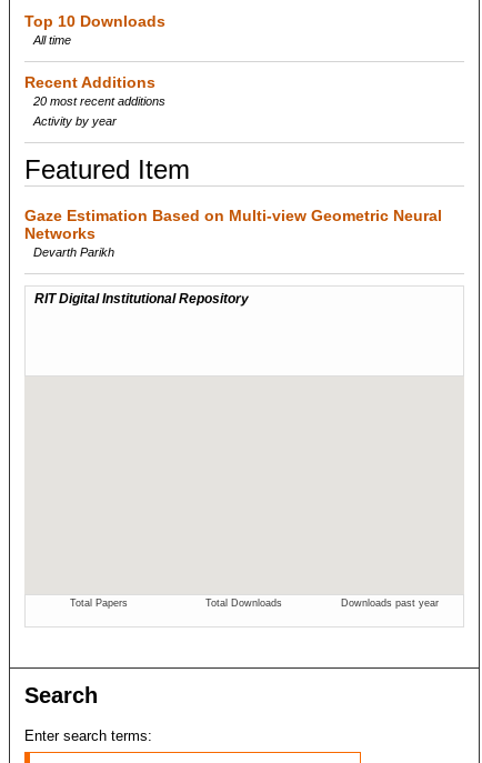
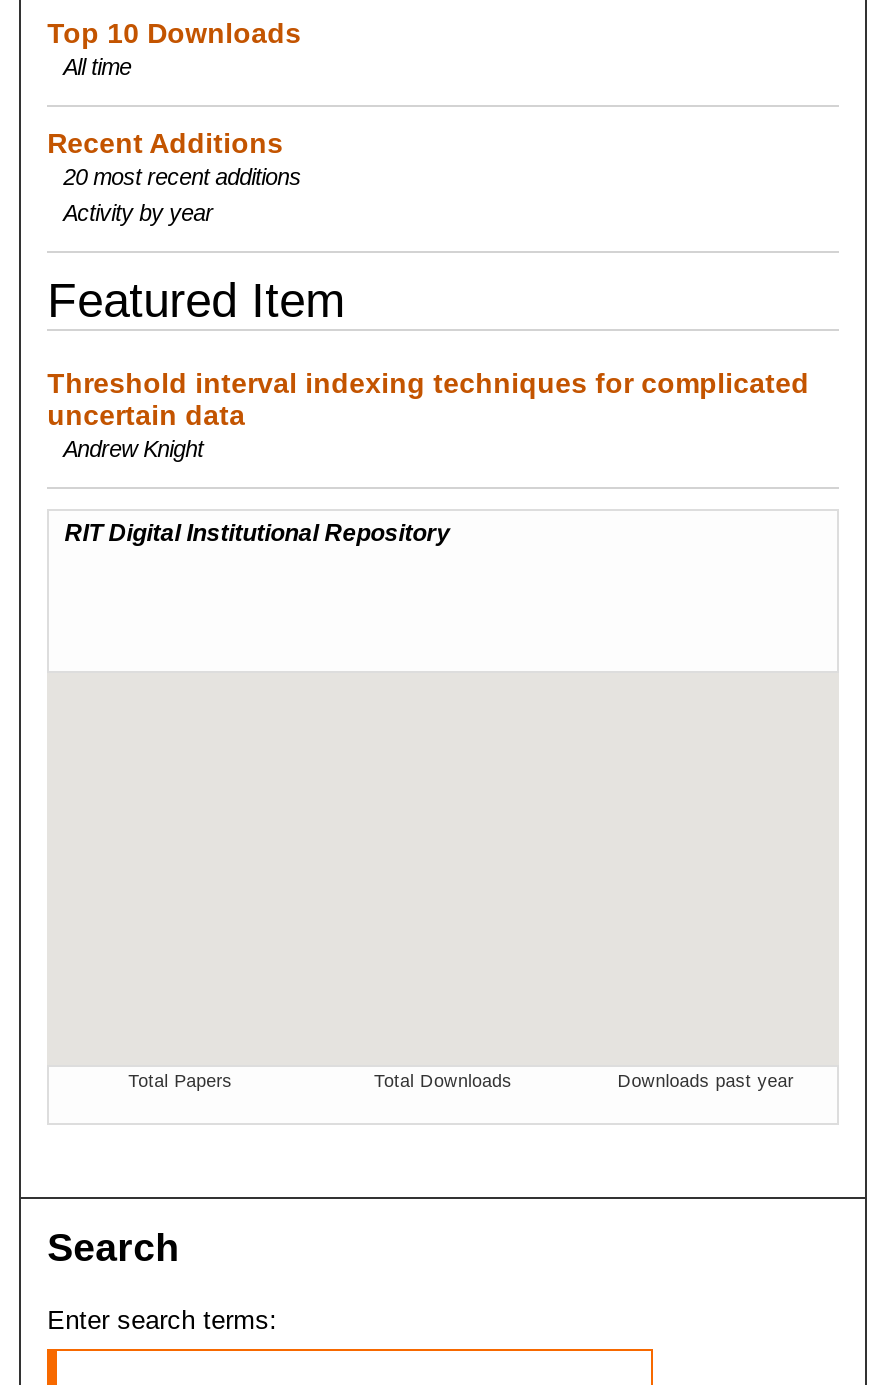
[25,206,442,259] Gaze Estimation Based on Multi-view Geometric Neural | Networks | Devarth Parikh -> [47,367,809,461] Threshold interval indexing techniques for complicated | uncertain data | Andrew Knight

